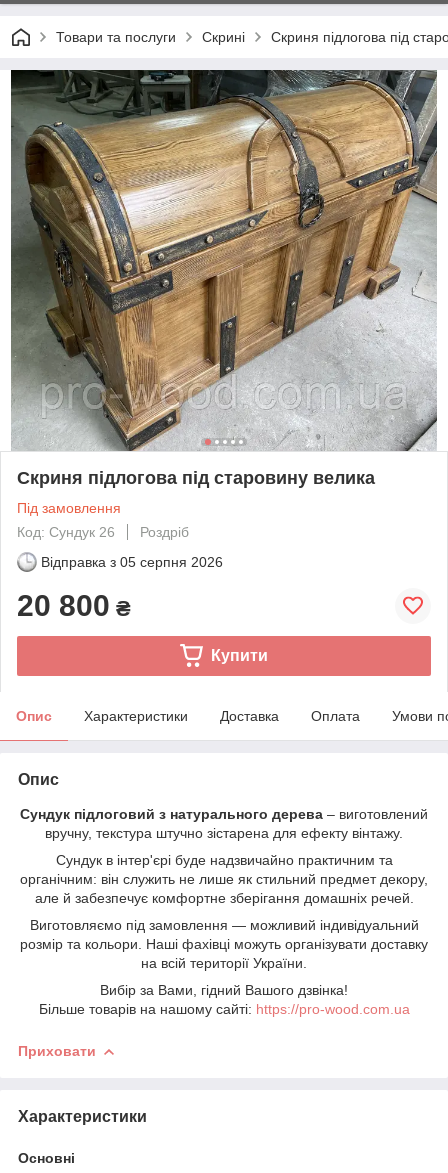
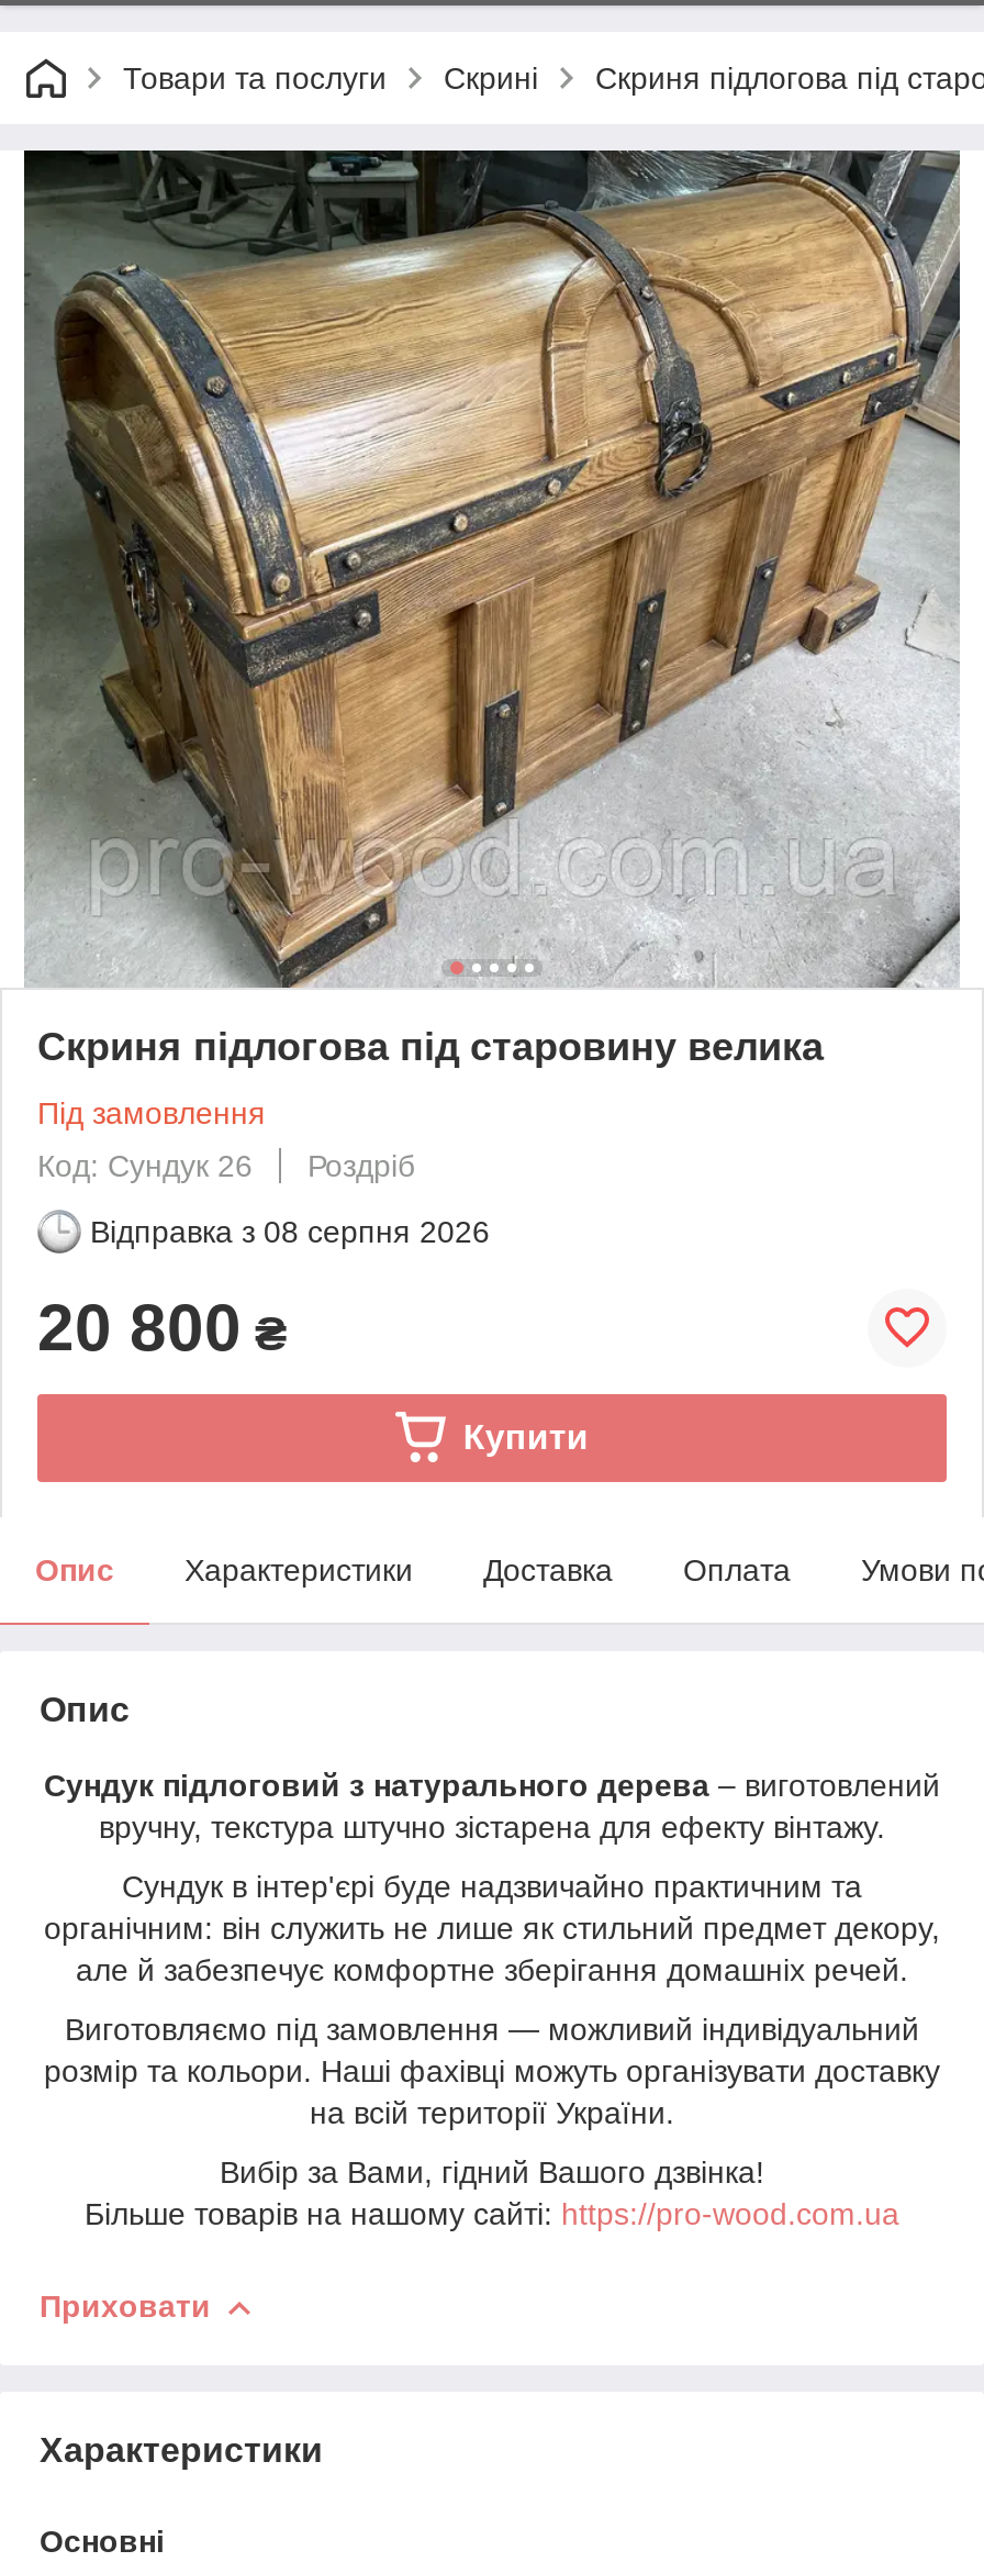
[41,554,223,570] Відправка з 05 серпня 2026 -> [90,1214,490,1249] Відправка з 08 серпня 2026

